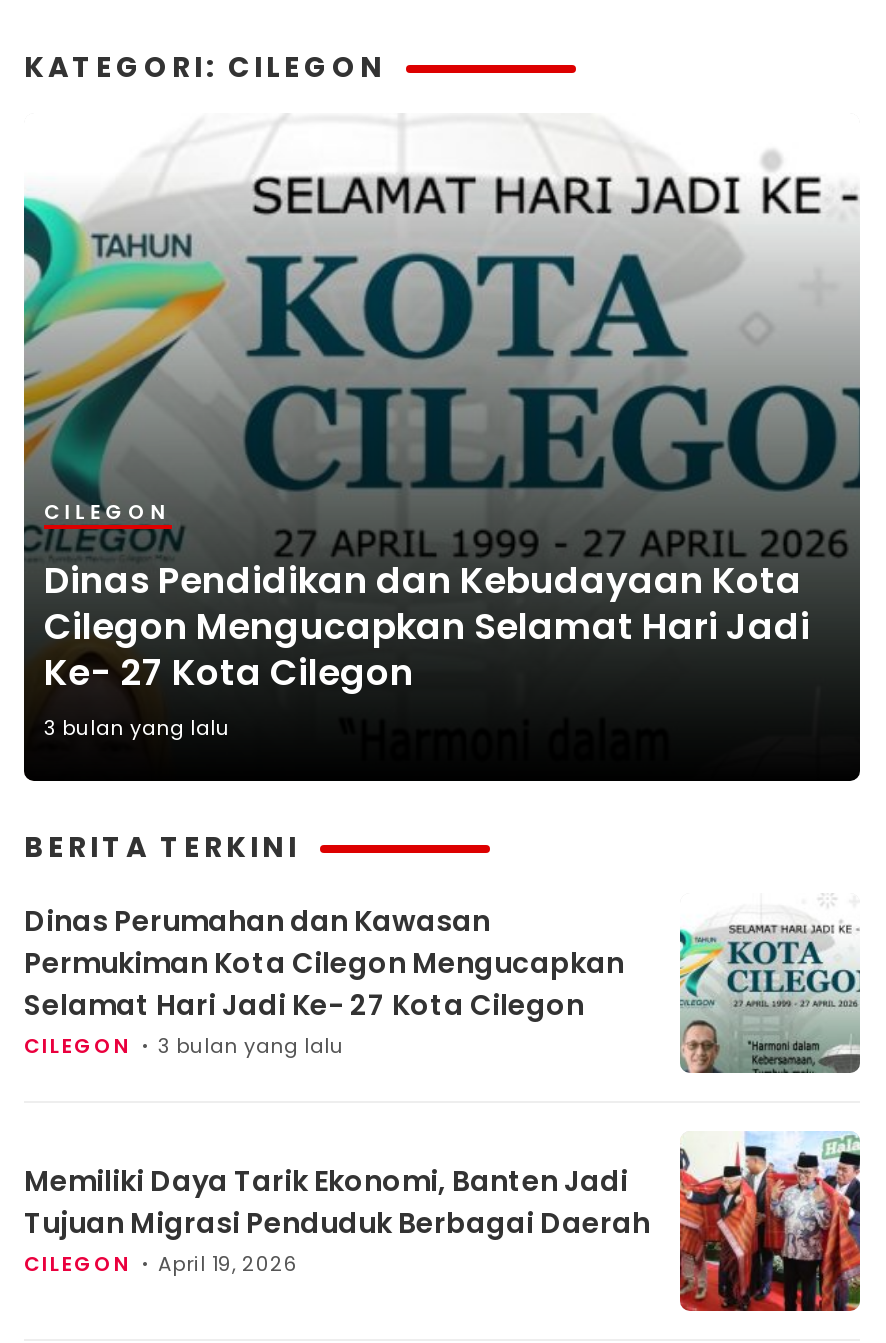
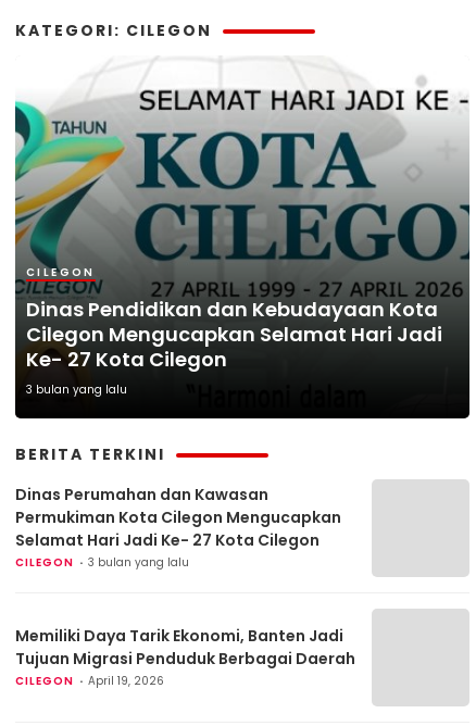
[678,897,860,1075] [image] -> none
[678,1133,862,1313] [image] -> none

